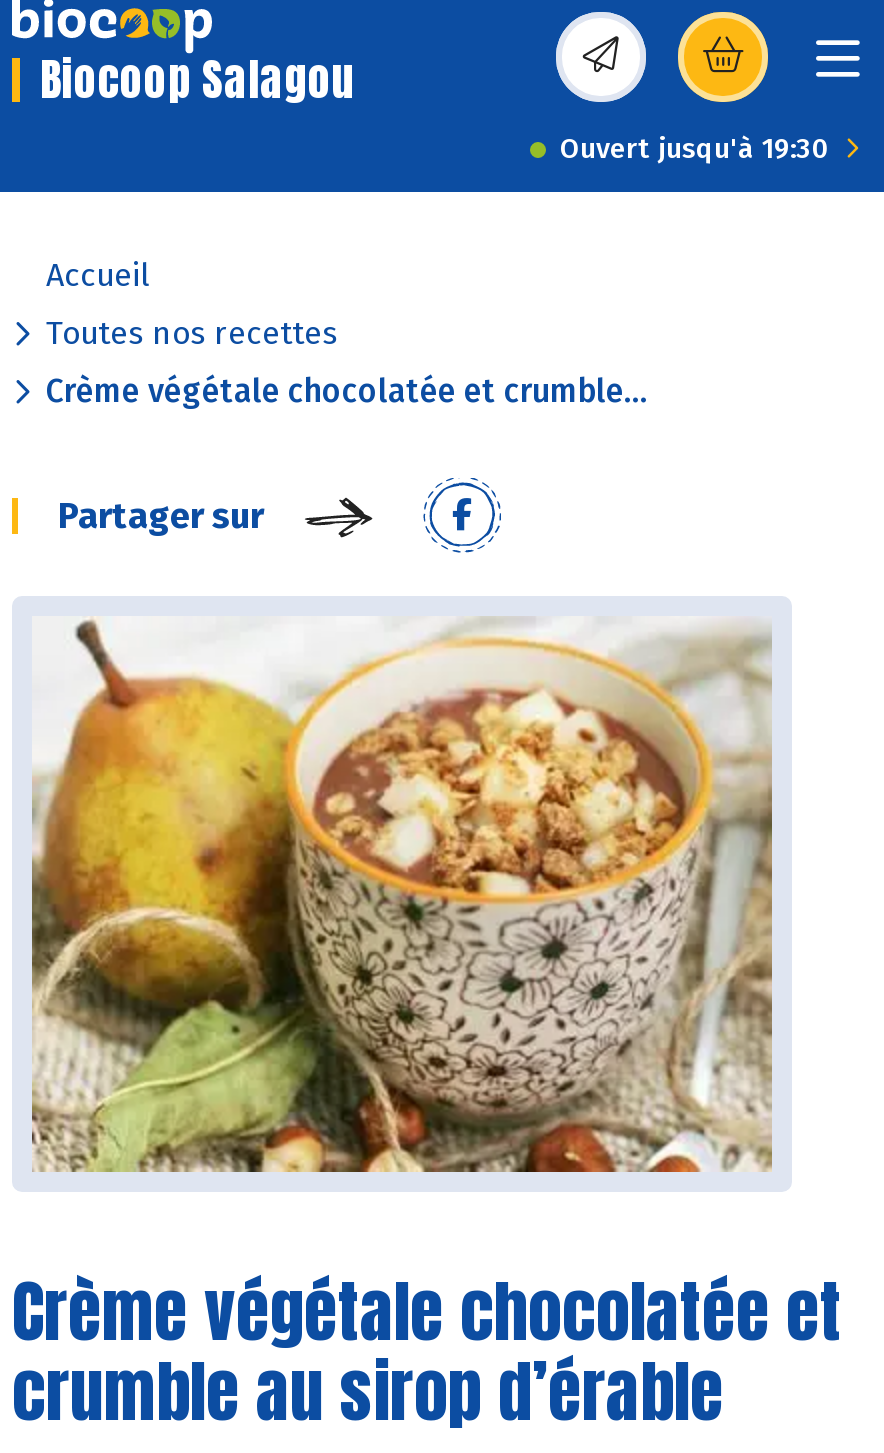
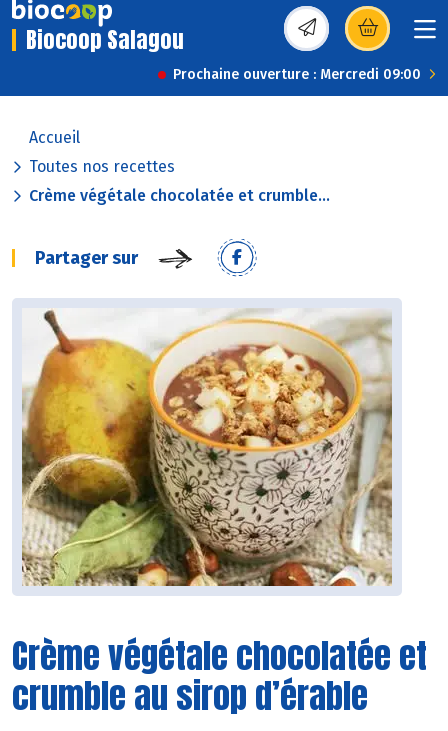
[560,132,830,166] Ouvert jusqu'à 19:30 -> [173,66,421,83] Prochaine ouverture : Mercredi 09:00

